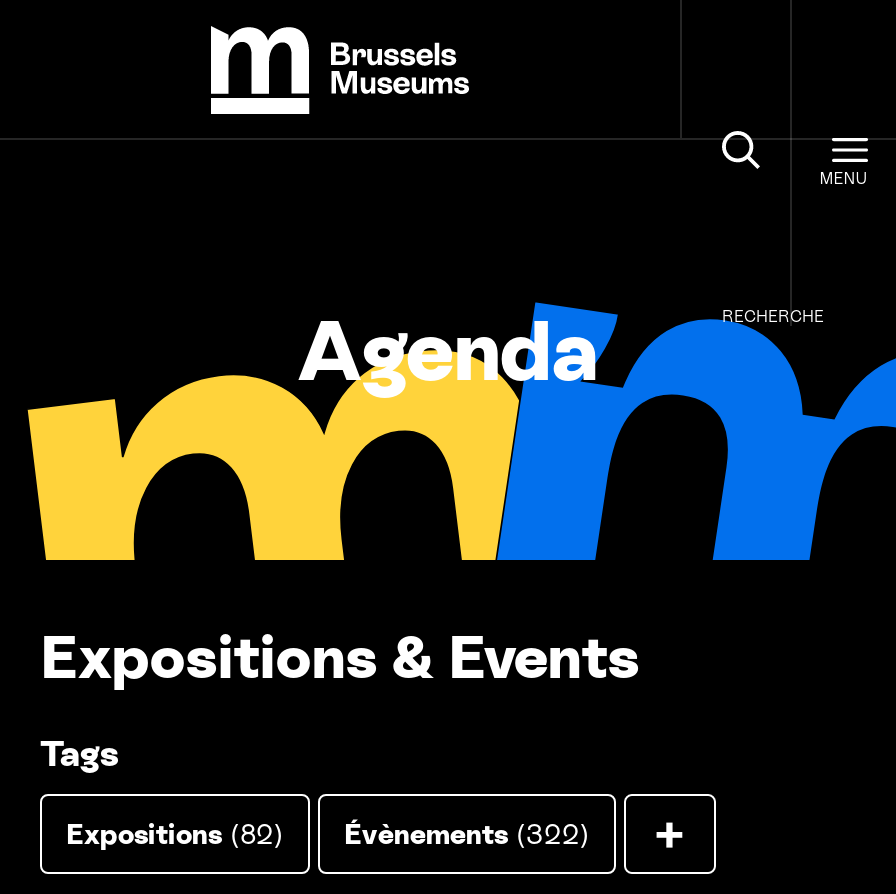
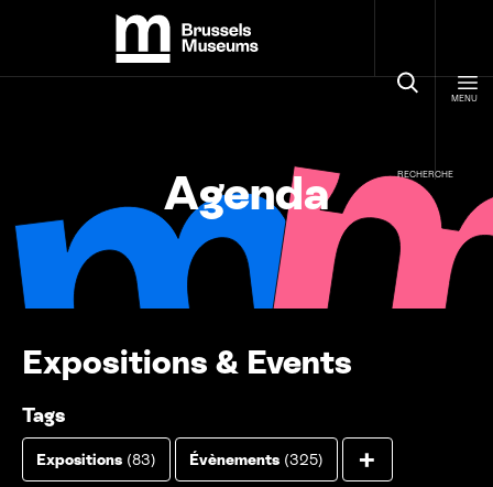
[26,310,890,562] [image] -> [14,171,490,310] [image]
[66,818,284,850] Expositions (82) -> [36,451,156,468] Expositions (83)
[344,818,590,850] Évènements (322) -> [189,451,324,468] Évènements (325)

